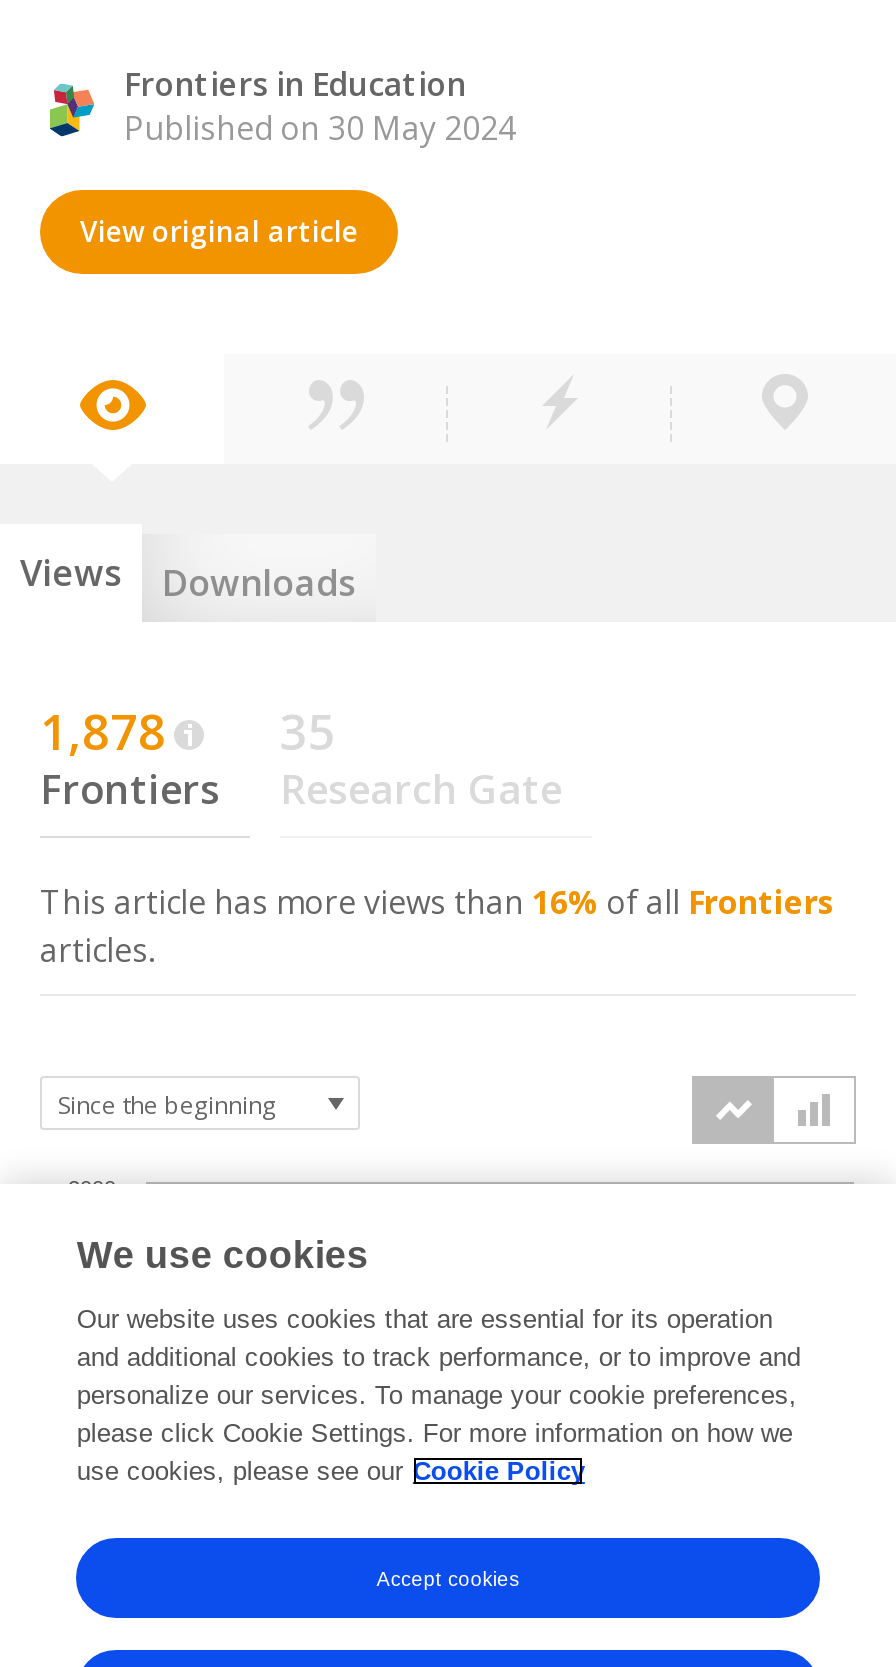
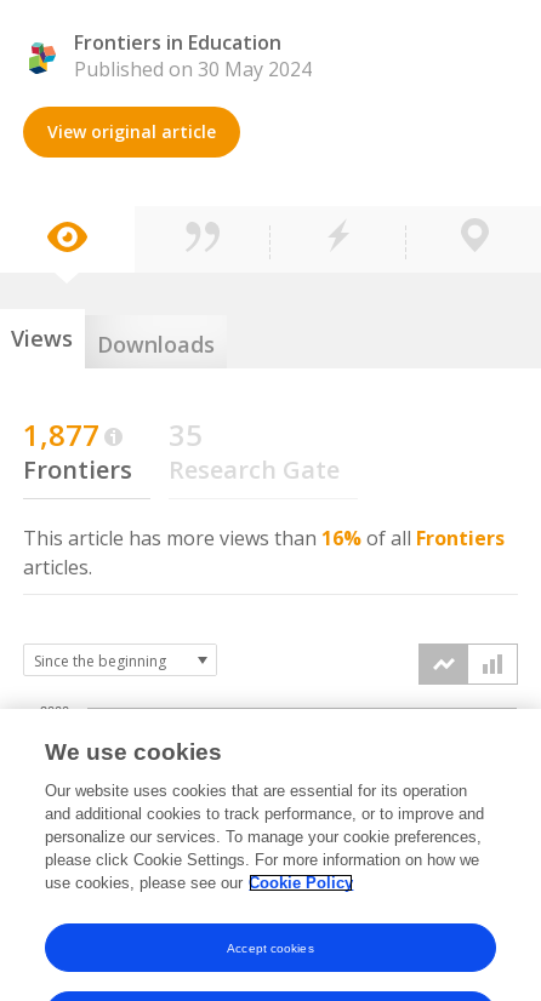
[40,698,166,764] 1,878 -> [23,414,99,454] 1,877

